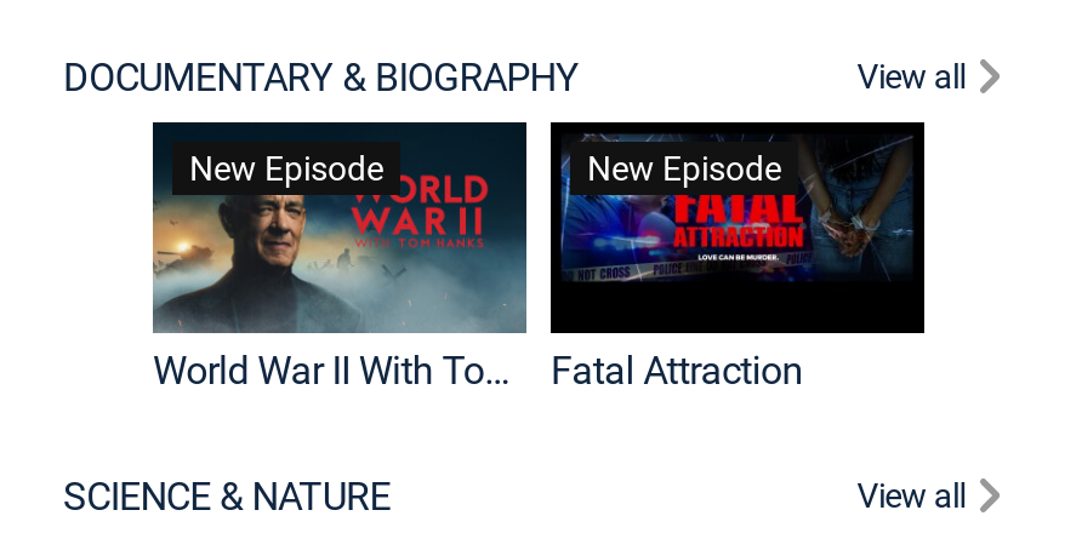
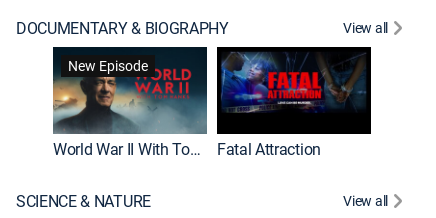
[587,145,781,191] New Episode -> none

